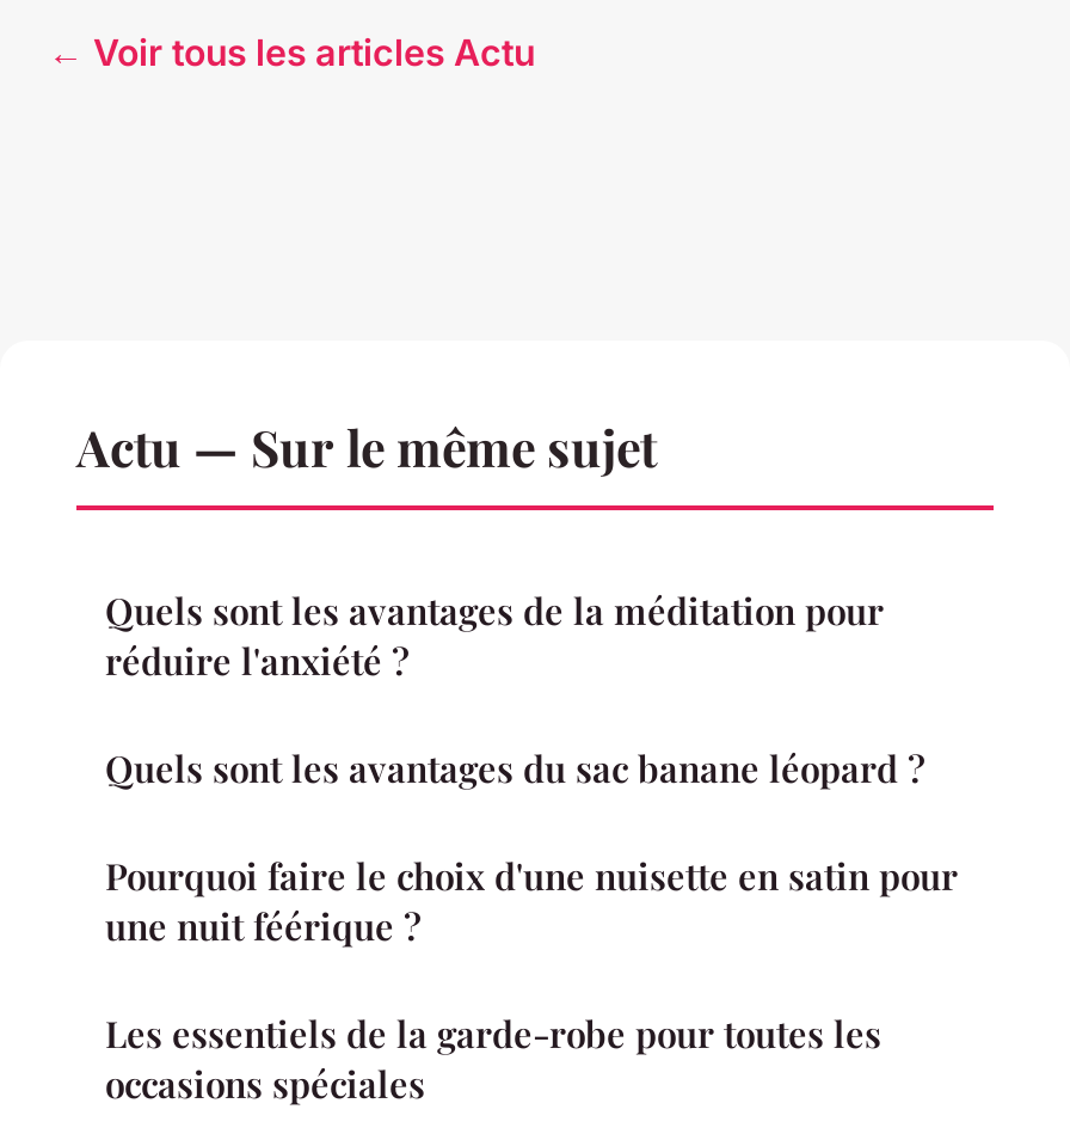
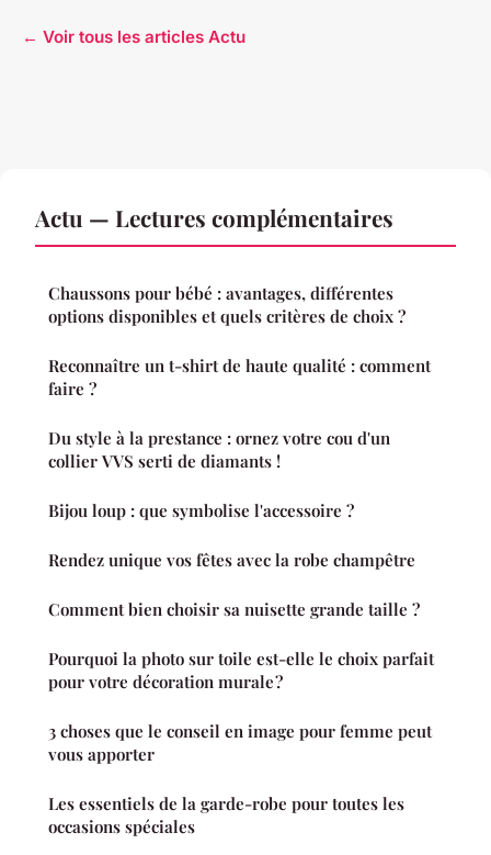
[76,413,958,951] Actu — Sur le même sujet | Quels sont les avantages de la méditation pour | réduire l'anxiété ? | Quels sont les avantages du sac banane léopard ? | Pourquoi faire le choix d'une nuisette en satin pour | une nuit féérique ? -> [35,202,434,765] Actu — Lectures complémentaires | Chaussons pour bébé : avantages, différentes | options disponibles et quels critères de choix ? | Reconnaître un t-shirt de haute qualité : comment | faire ? | Du style à la prestance : ornez votre cou d'un | collier VVS serti de diamants ! | Bijou loup : que symbolise l'accessoire ? | Rendez unique vos fêtes avec la robe champêtre | Comment bien choisir sa nuisette grande taille ? | Pourquoi la photo sur toile est-elle le choix parfait | pour votre décoration murale ? | 3 choses que le conseil en image pour femme peut | vous apporter

